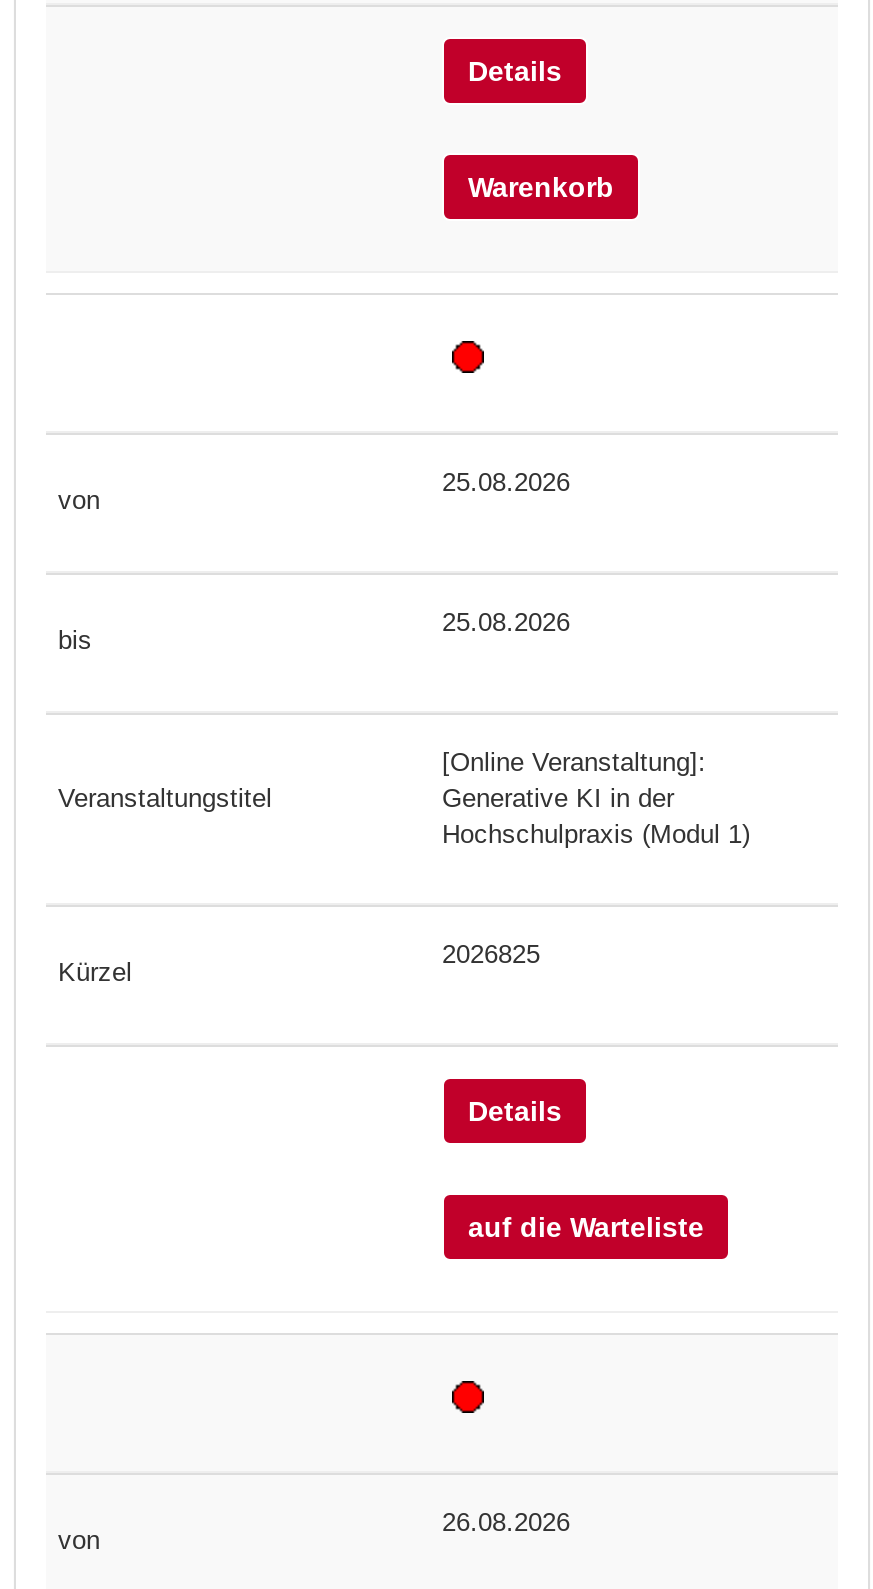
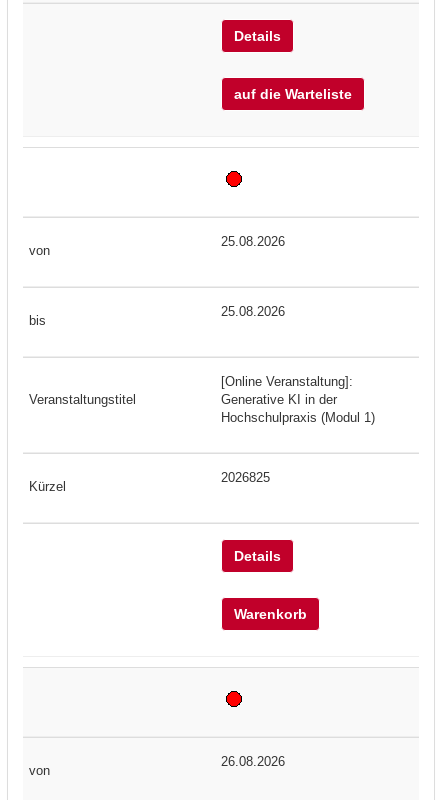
moved [468,172,614,204] -> [234,606,307,622]: Warenkorb
moved [468,1212,704,1244] -> [234,86,352,102]: auf die Warteliste

